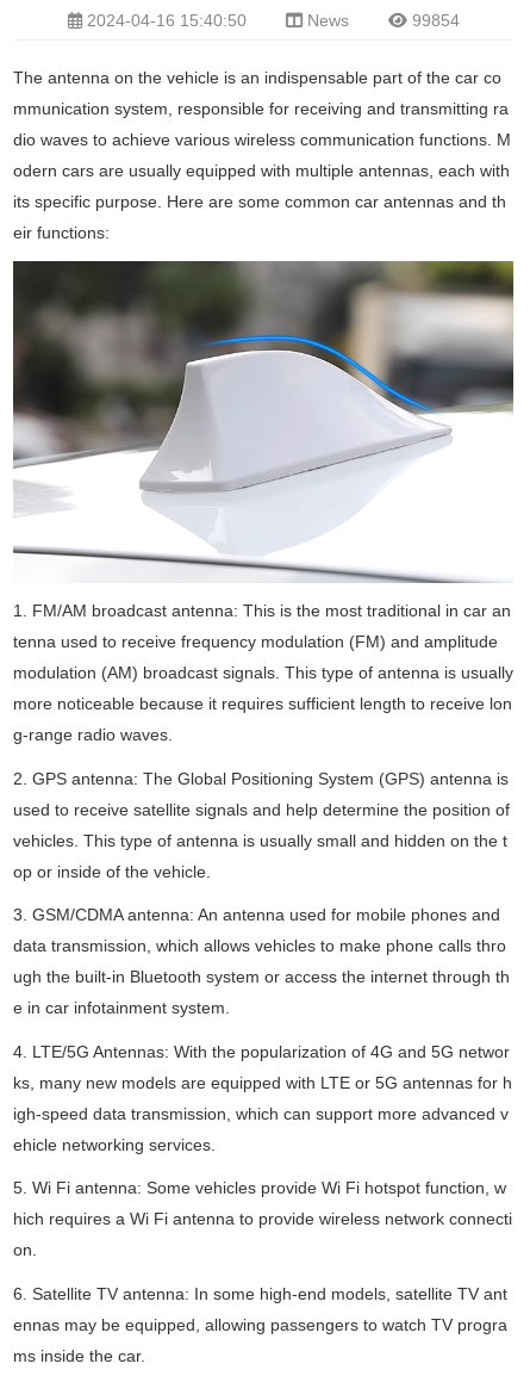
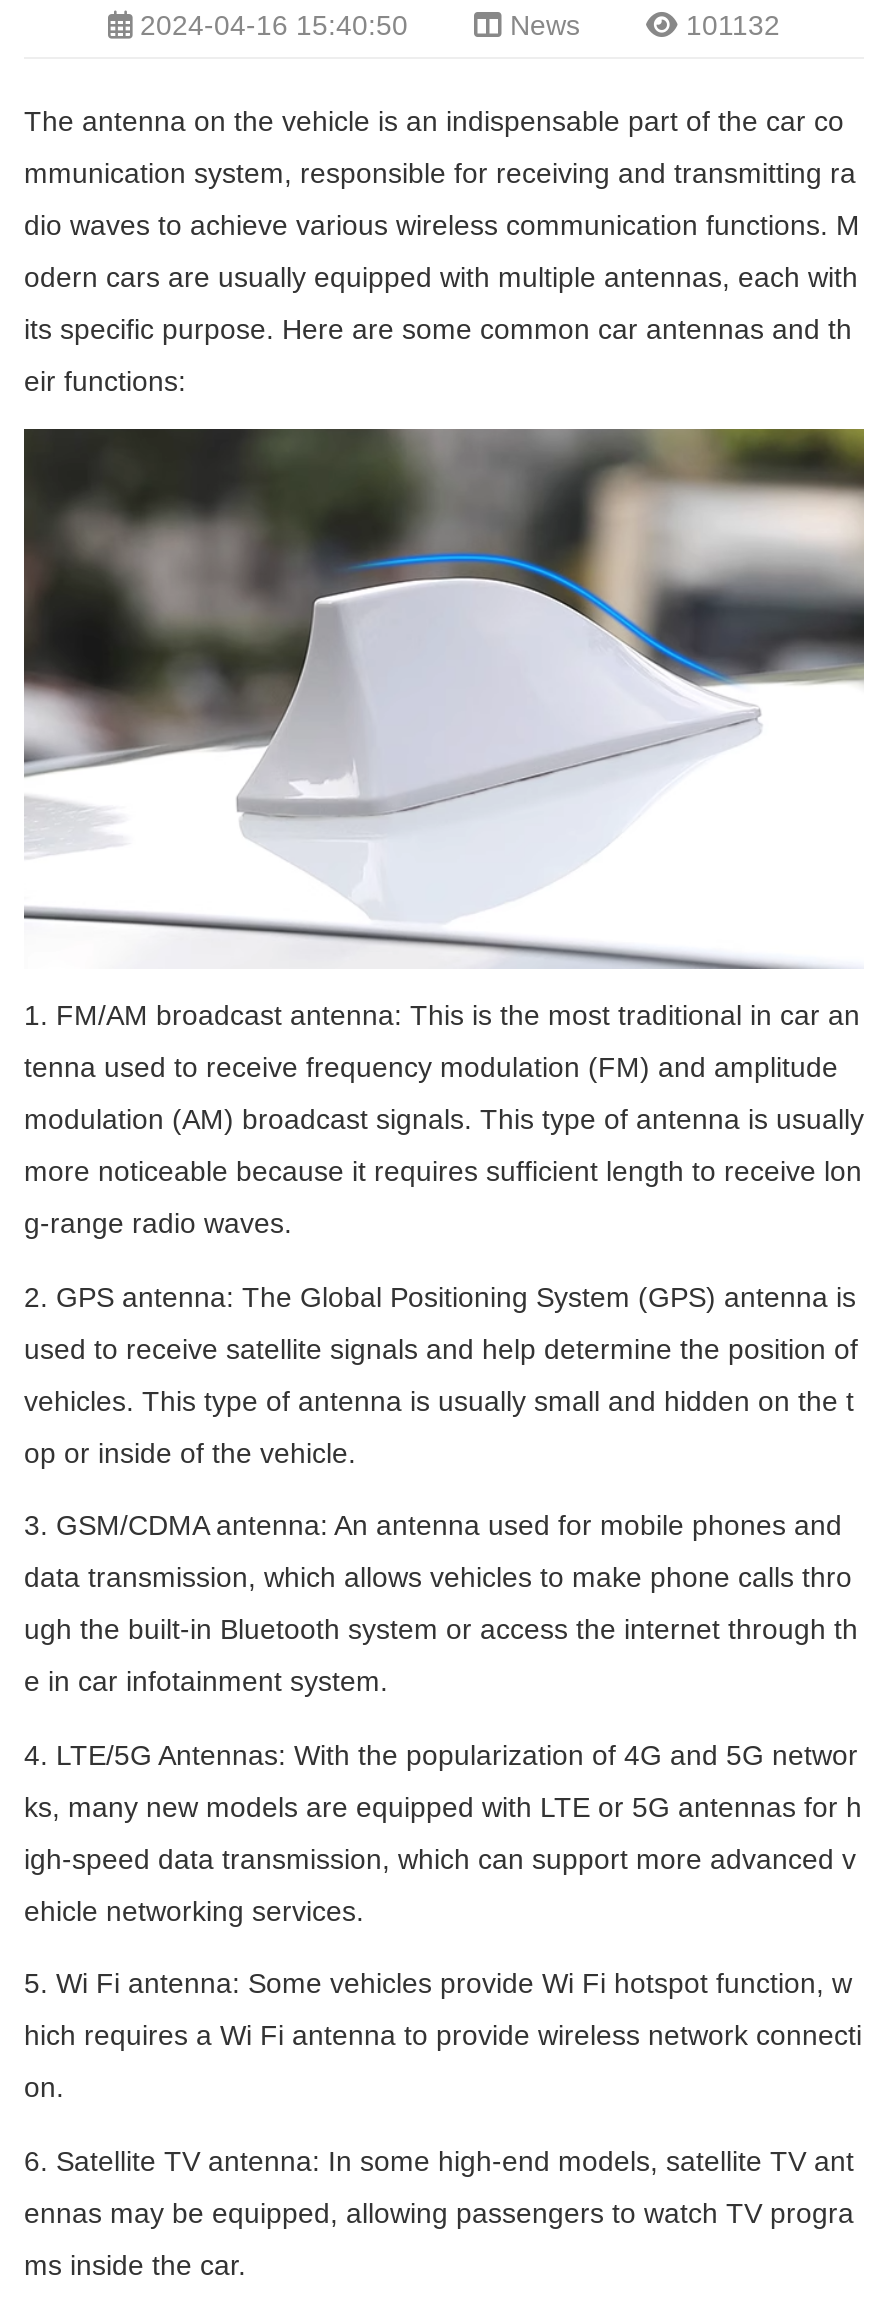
[407,11,459,30] 99854 -> [678,10,780,42] 101132

